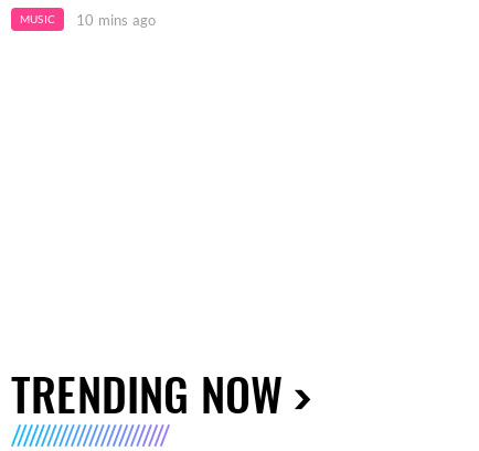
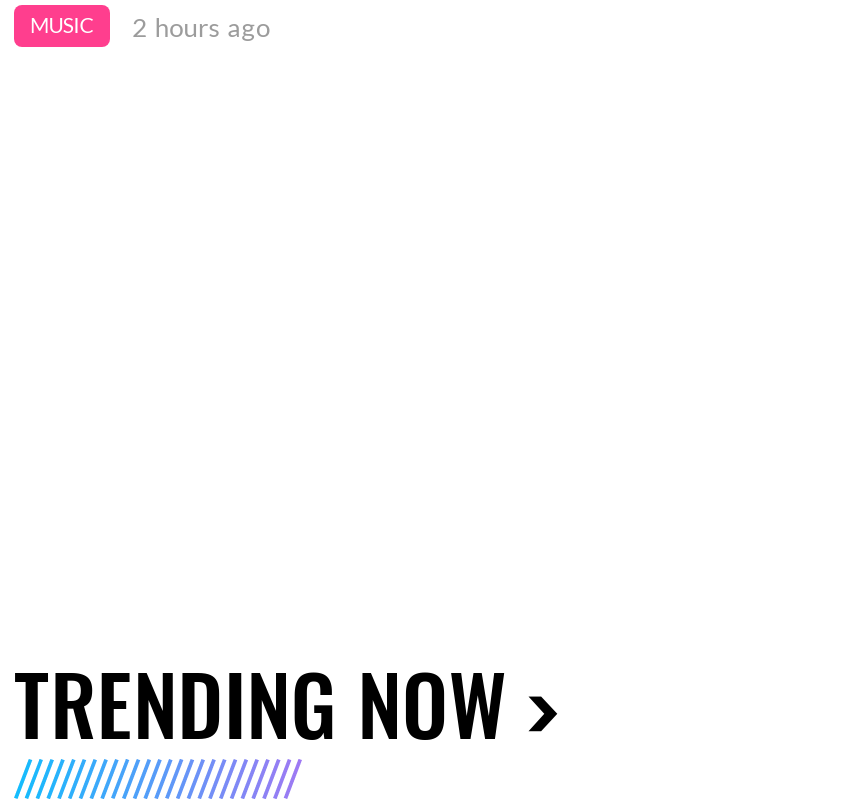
[20,11,156,28] MUSIC 10 mins ago -> [30,10,270,42] MUSIC 2 hours ago

